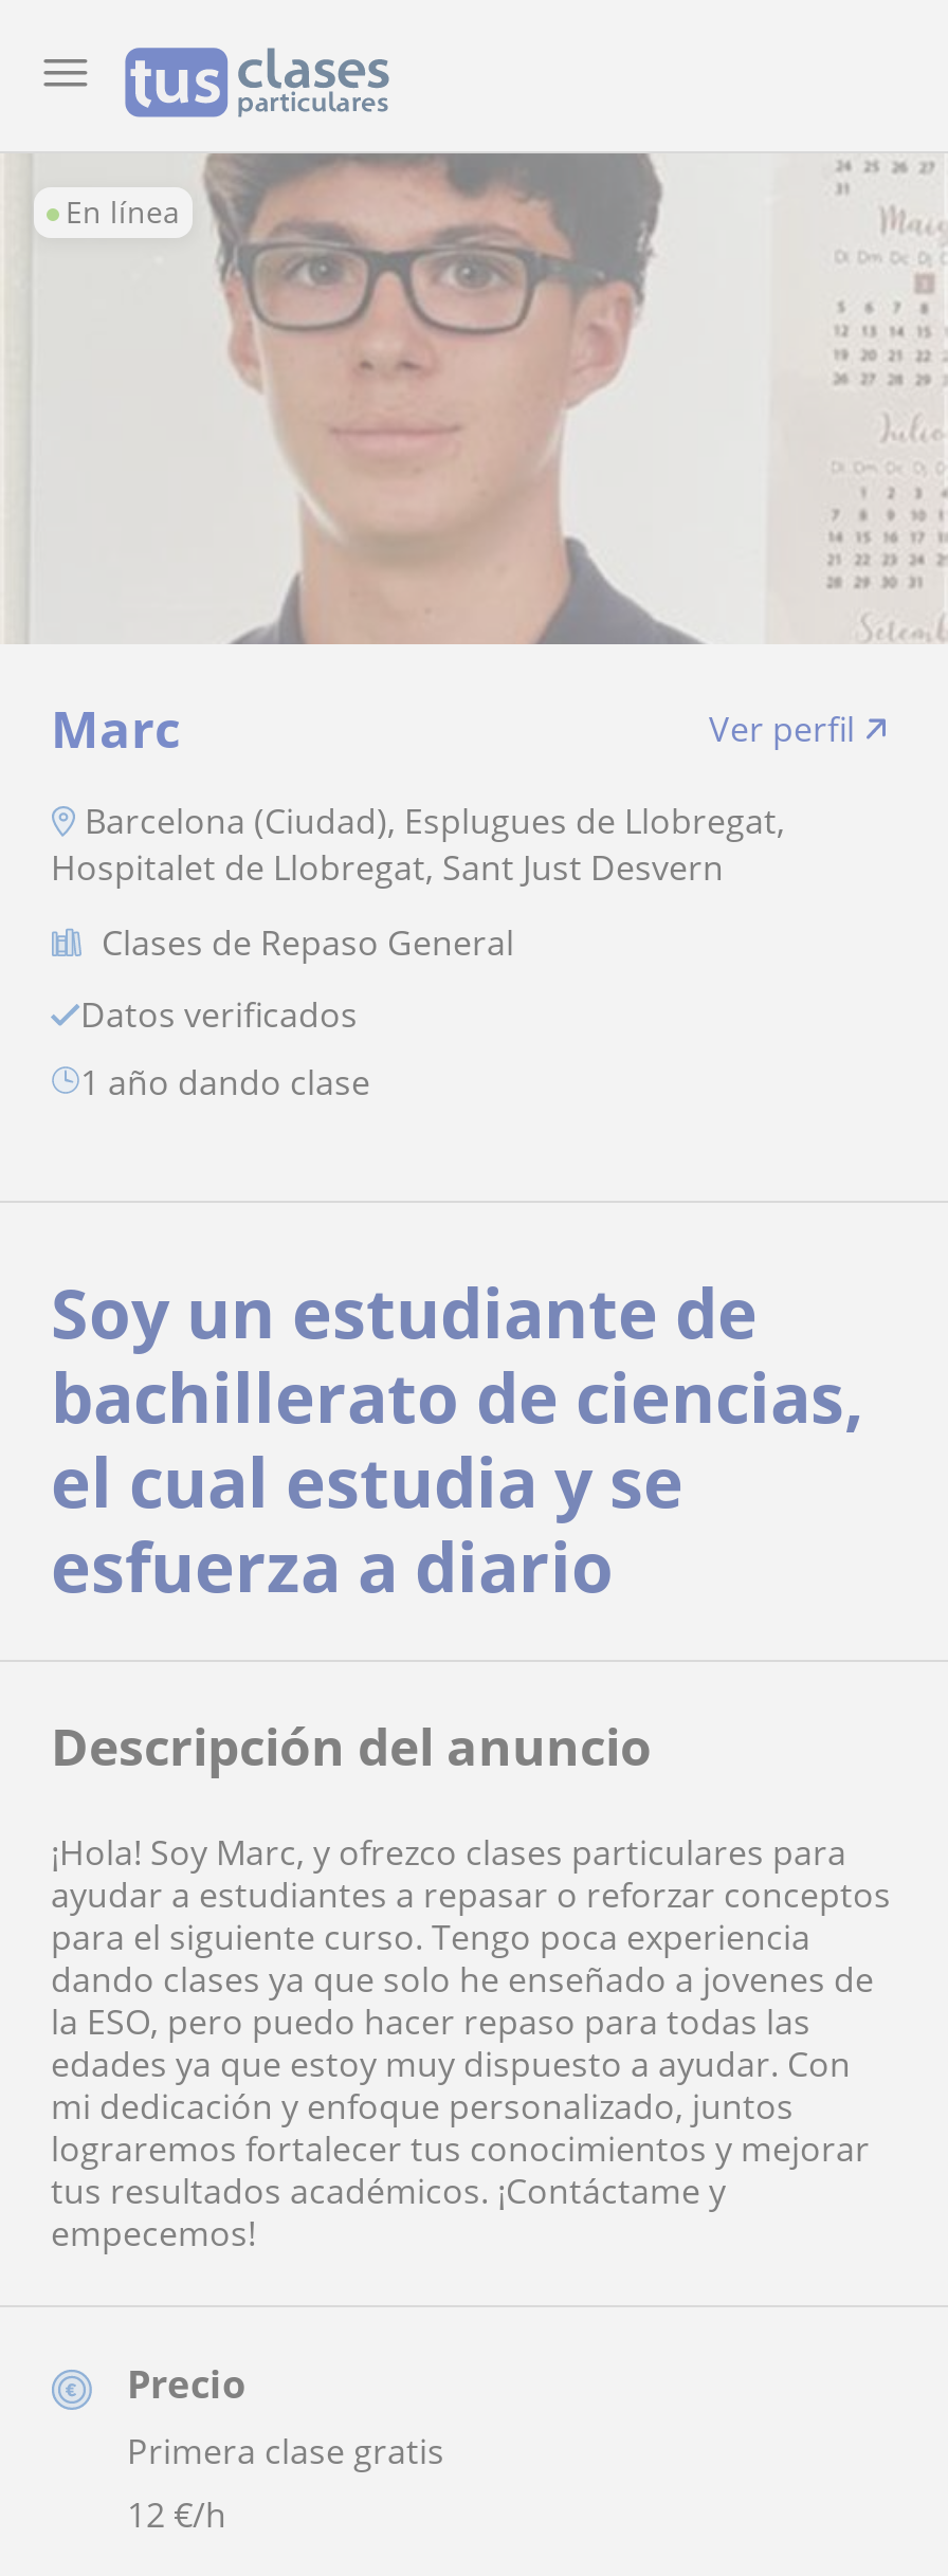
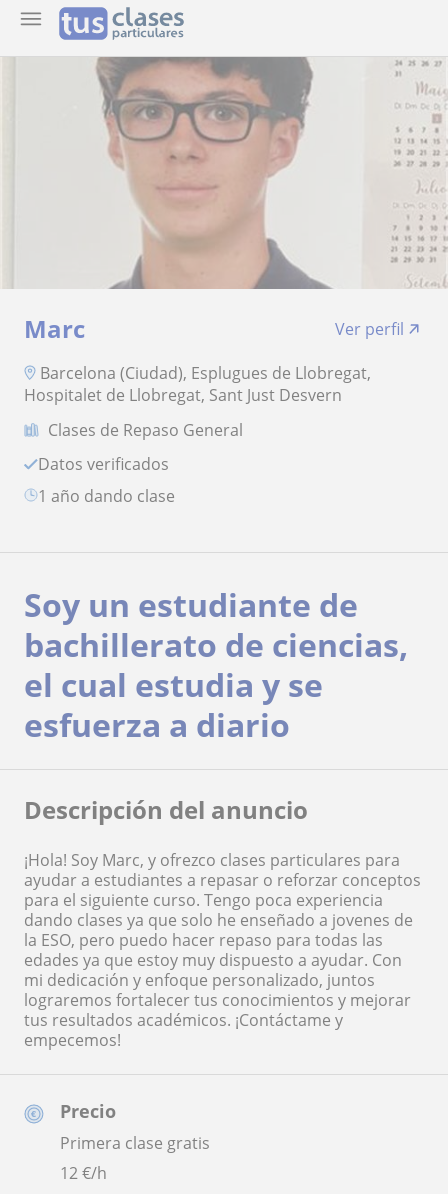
[66,191,180,232] En línea -> none

